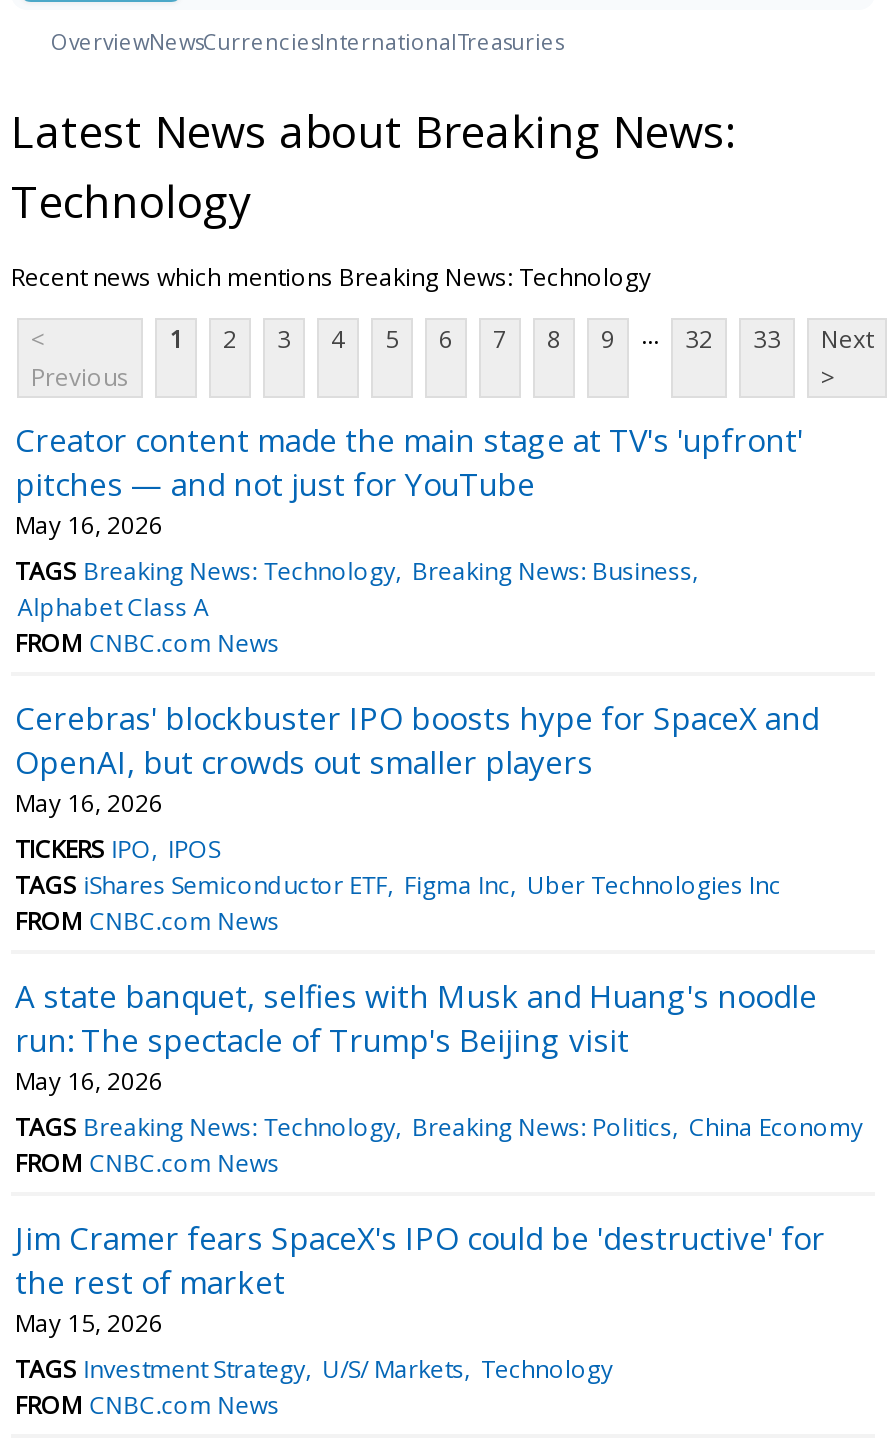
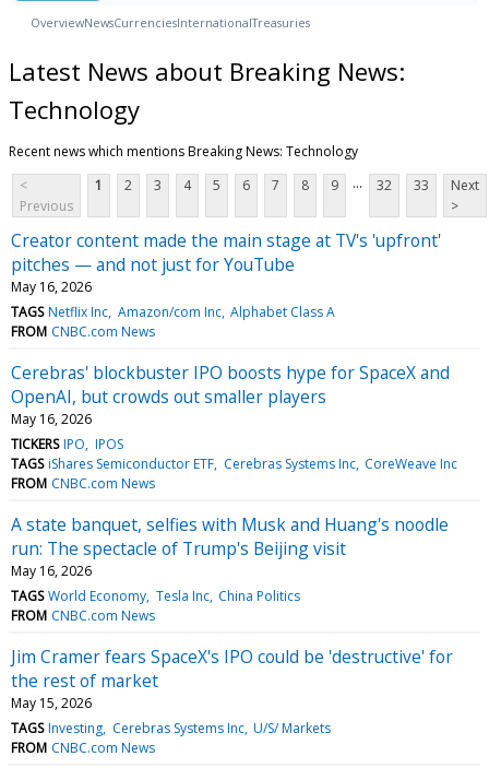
[15,554,692,624] TAGS Breaking News: Technology Breaking News: Business | Alphabet Class A -> [11,303,335,321] TAGS Netflix Inc Amazon/com Inc Alphabet Class A
[15,868,781,902] TAGS iShares Semiconductor ETF Figma Inc Uber Technologies Inc -> [11,454,457,473] TAGS iShares Semiconductor ETF Cerebras Systems Inc CoreWeave Inc
[15,1110,863,1144] TAGS Breaking News: Technology Breaking News: Politics China Economy -> [11,587,300,605] TAGS World Economy Tesla Inc China Politics
[15,1352,613,1386] TAGS Investment Strategy U/S/ Markets Technology -> [11,719,331,737] TAGS Investing Cerebras Systems Inc U/S/ Markets

